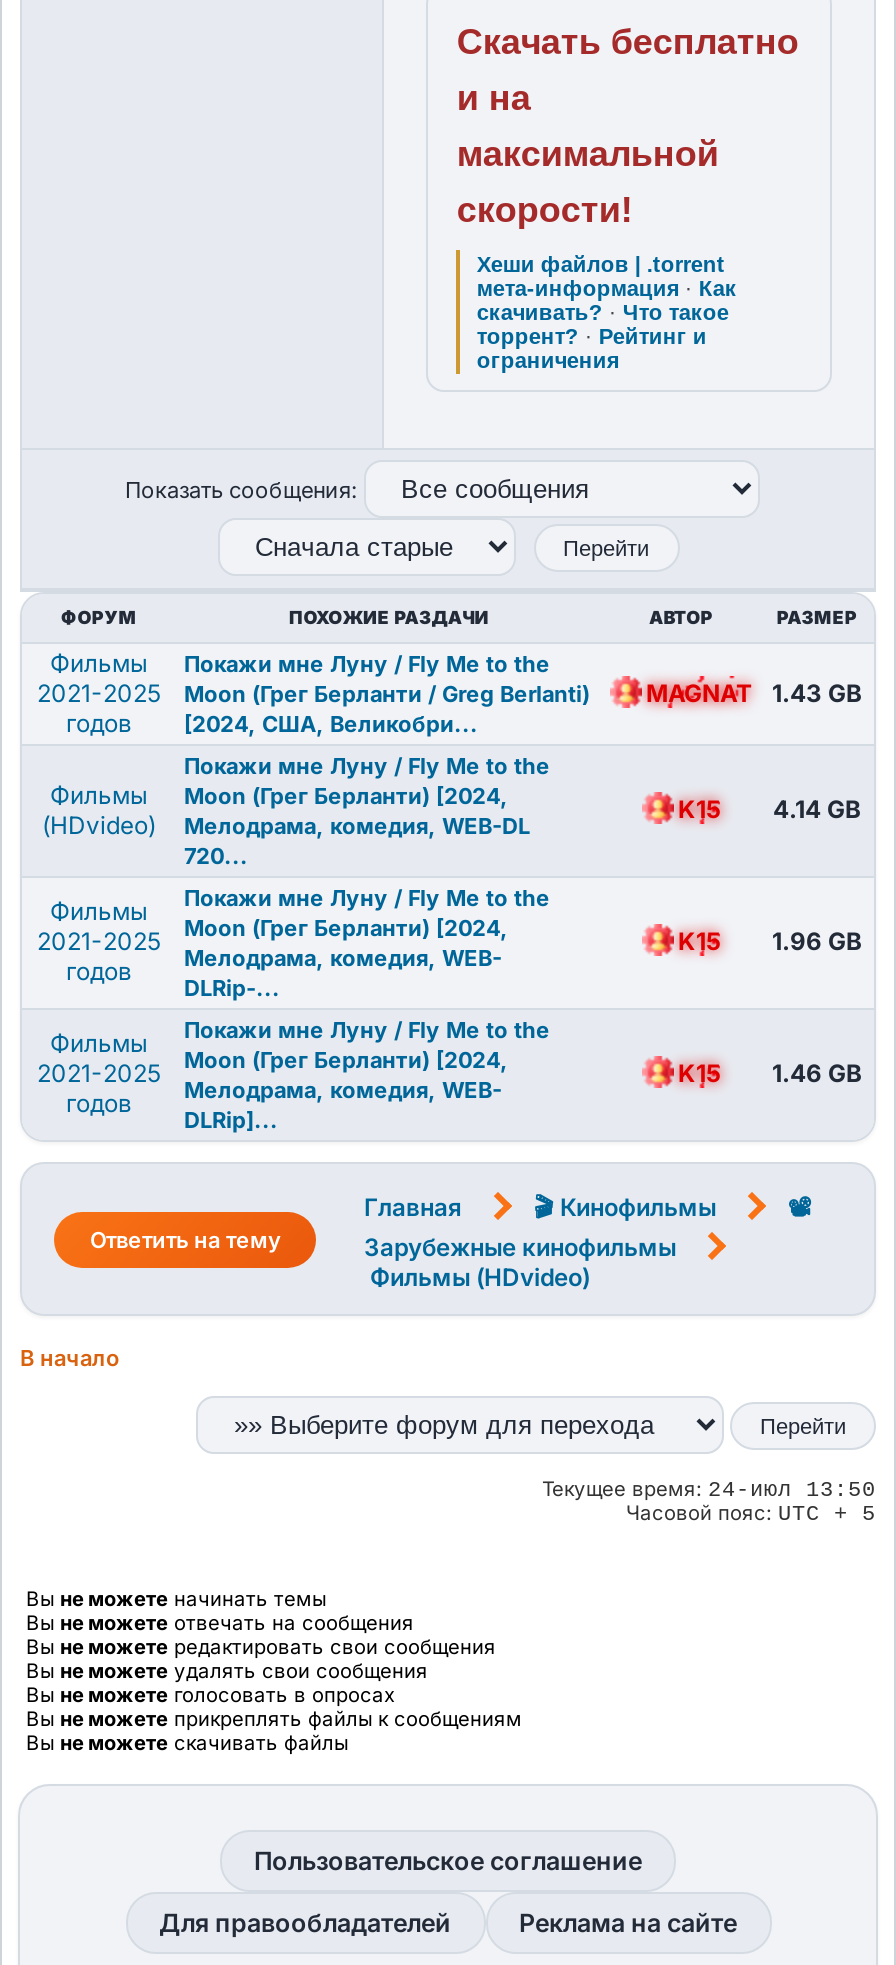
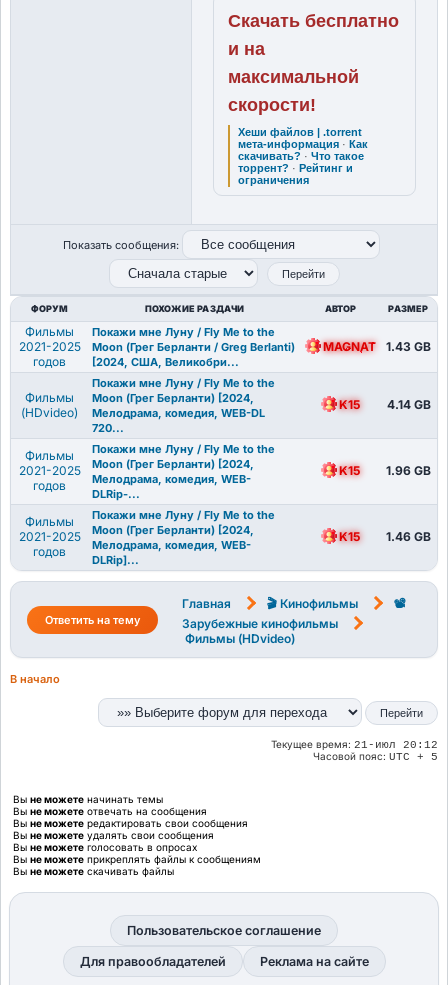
[542,1475,876,1501] Текущее время: 24-июл 13:50 -> [271,738,438,751] Текущее время: 21-июл 20:12

